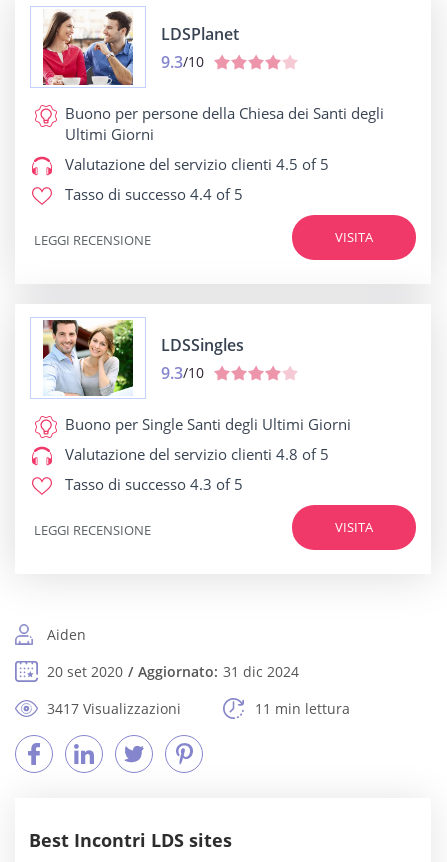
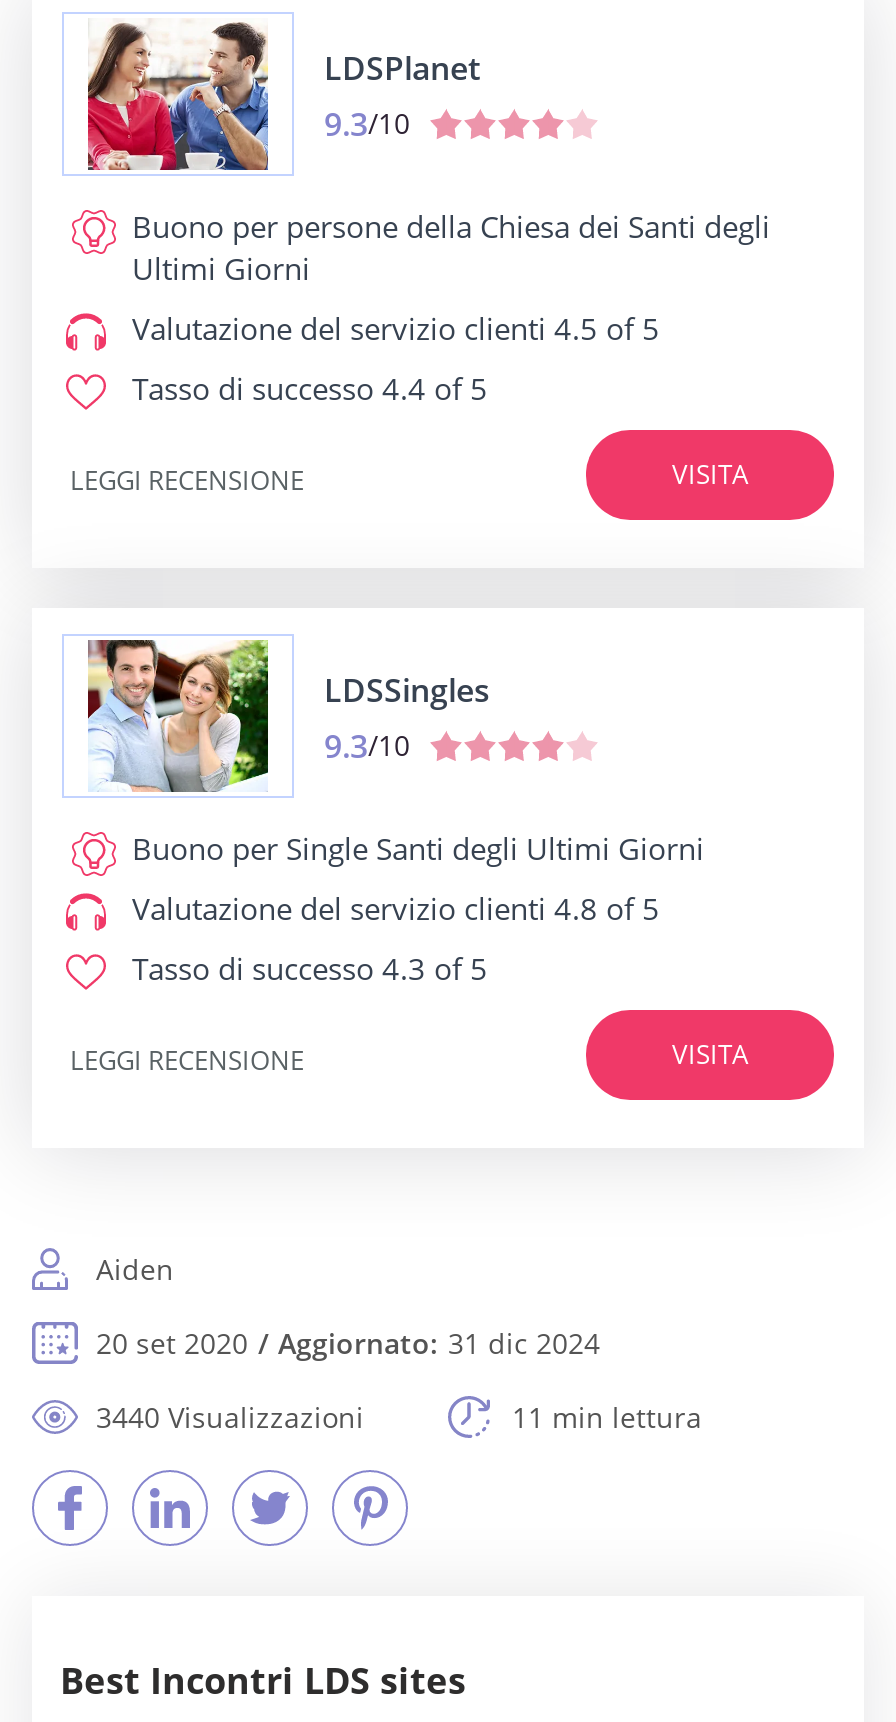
[47,699,181,718] 3417 Visualizzazioni -> [96,1398,364,1436] 3440 Visualizzazioni

